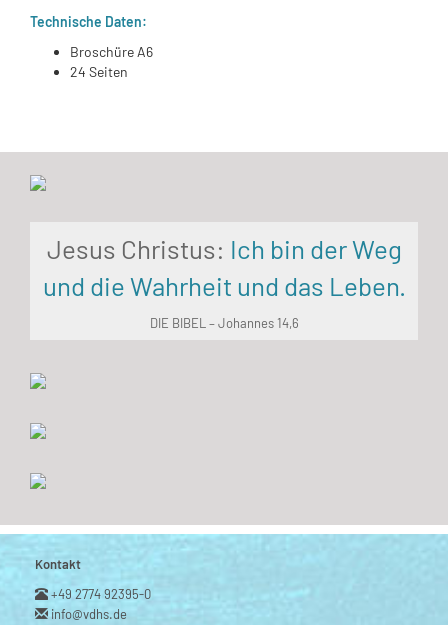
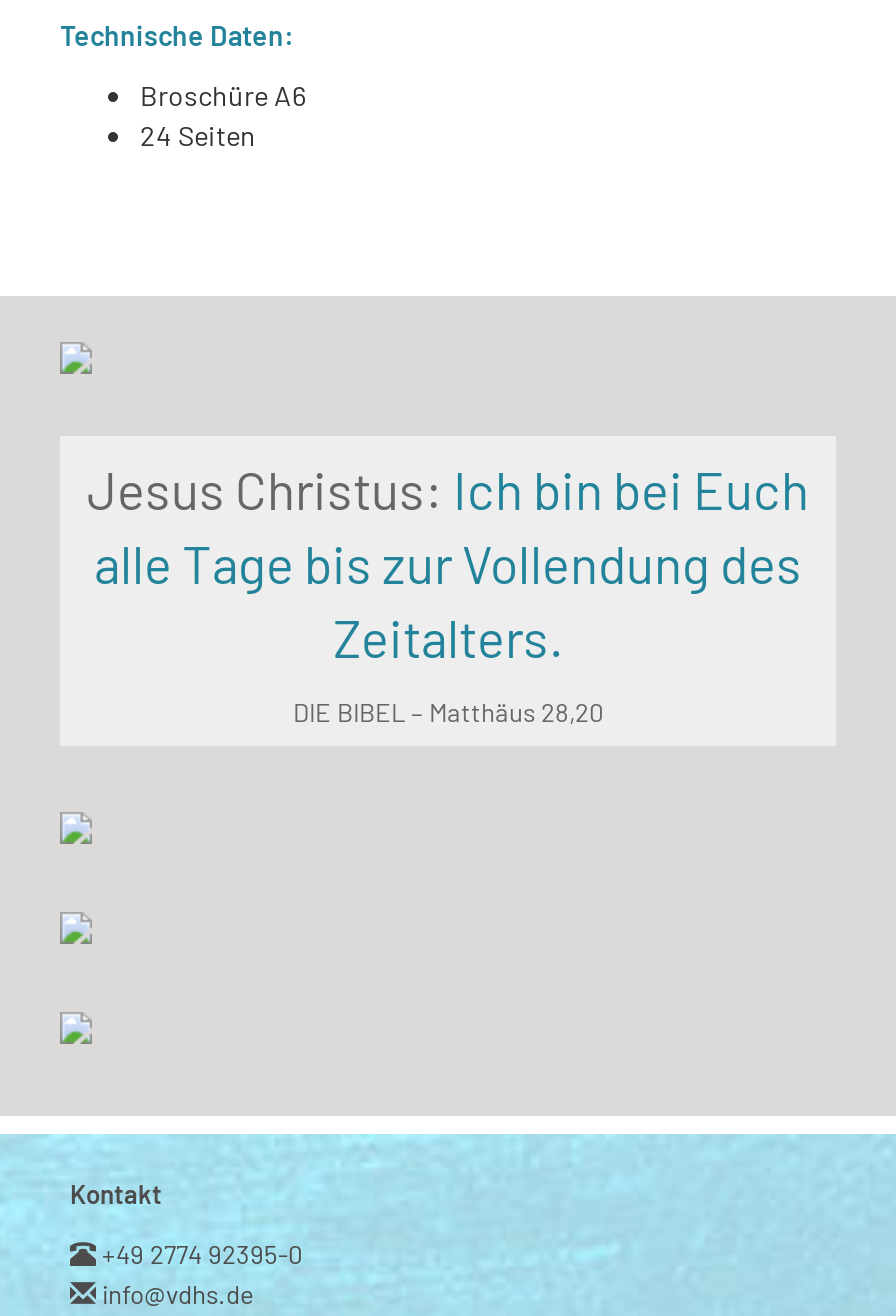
[42,233,405,301] Jesus Christus: Ich bin der Weg | und die Wahrheit und das Leben. -> [87,458,809,668] Jesus Christus: Ich bin bei Euch | alle Tage bis zur Vollendung des | Zeitalters.
[149,315,298,331] DIE BIBEL – Johannes 14,6 -> [293,696,603,728] DIE BIBEL – Matthäus 28,20

